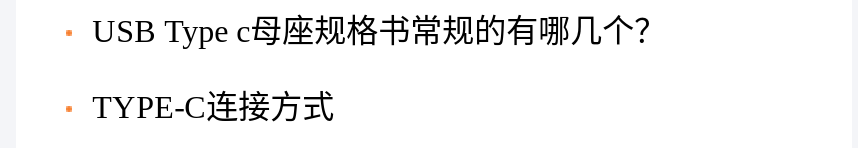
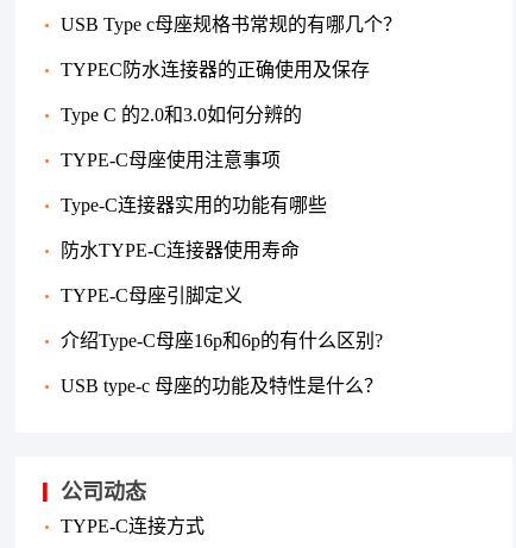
none -> [61,59,383,396] TYPEC防水连接器的正确使用及保存 | Type C 的2.0和3.0如何分辨的 | TYPE-C母座使用注意事项 | Type-C连接器实用的功能有哪些 | 防水TYPE-C连接器使用寿命 | TYPE-C母座引脚定义 | 介绍Type-C母座16p和6p的有什么区别? | USB type-c 母座的功能及特性是什么？
none -> [61,480,146,504] 公司动态

